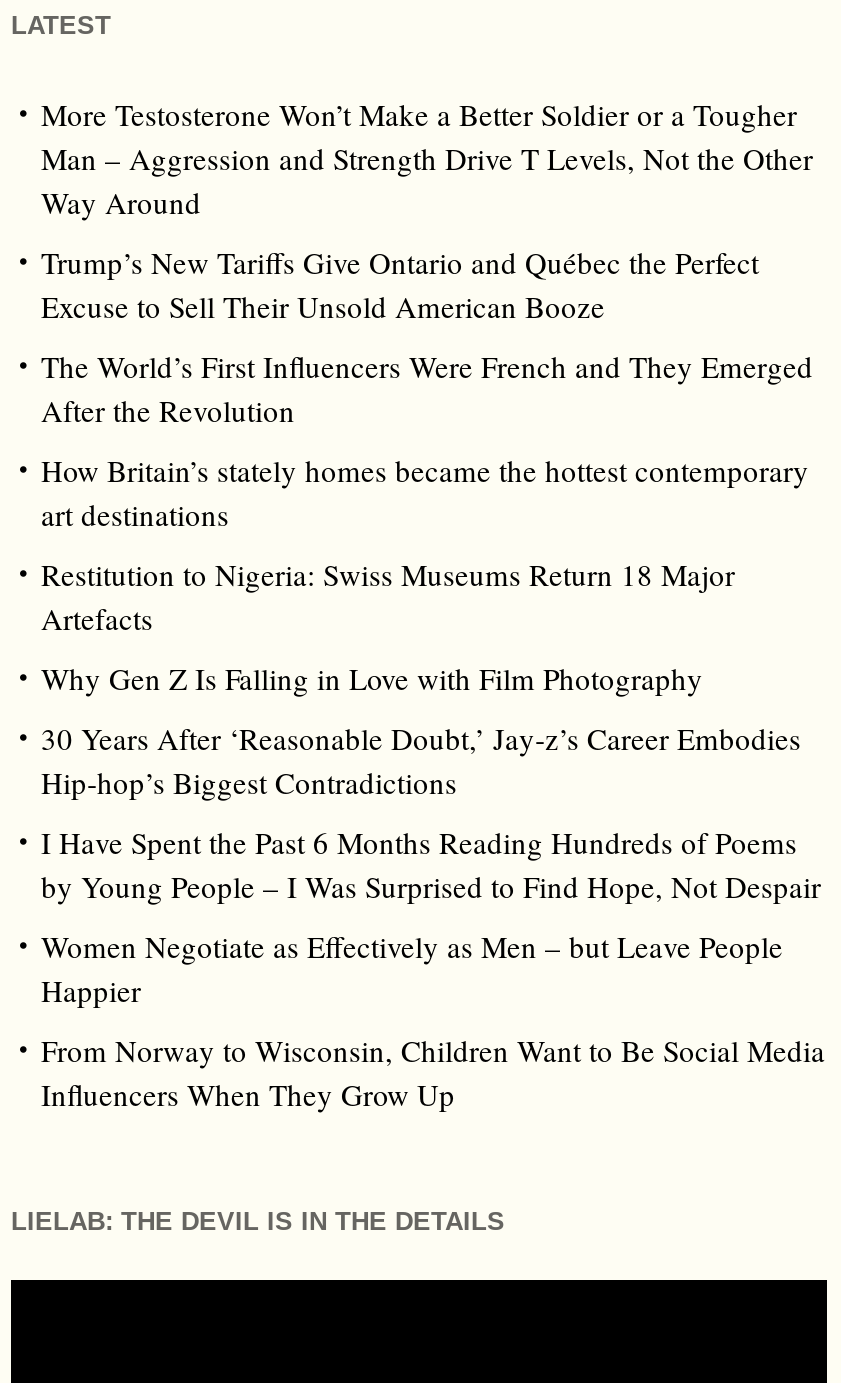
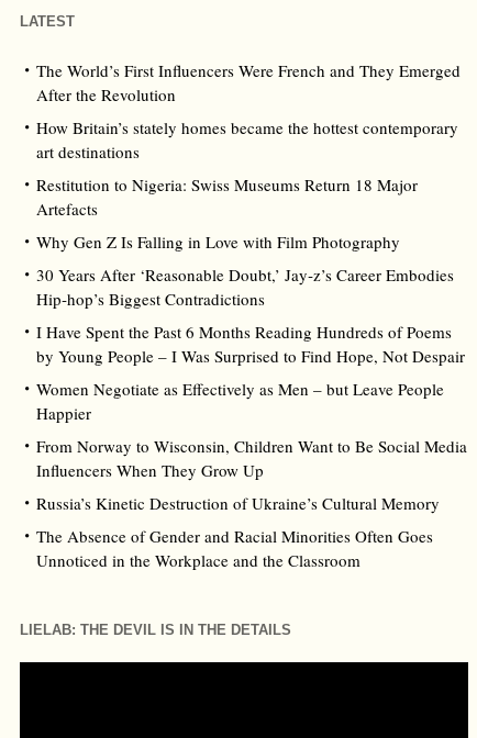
[41,94,813,326] More Testosterone Won’t Make a Better Soldier or a Tougher | Man – Aggression and Strength Drive T Levels, Not the Other | Way Around | Trump’s New Tariffs Give Ontario and Québec the Perfect | Excuse to Sell Their Unsold American Booze -> none
moved [41,346,825,1114] -> [36,59,467,481]: The World’s First Influencers Were French and They Emerged | After the Revolution | How Britain’s stately homes became the hottest contemporary | ... | From Norway to Wisconsin, Children Want to Be Social Media | Influencers When They Grow Up
none -> [36,492,440,571] Russia’s Kinetic Destruction of Ukraine’s Cultural Memory | The Absence of Gender and Racial Minorities Often Goes | Unnoticed in the Workplace and the Classroom

